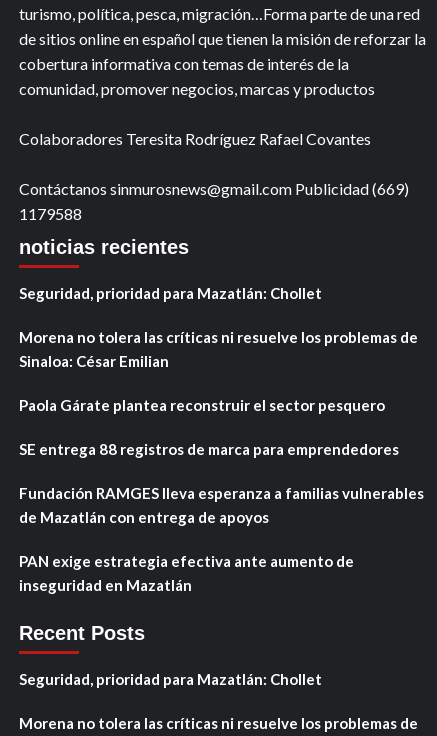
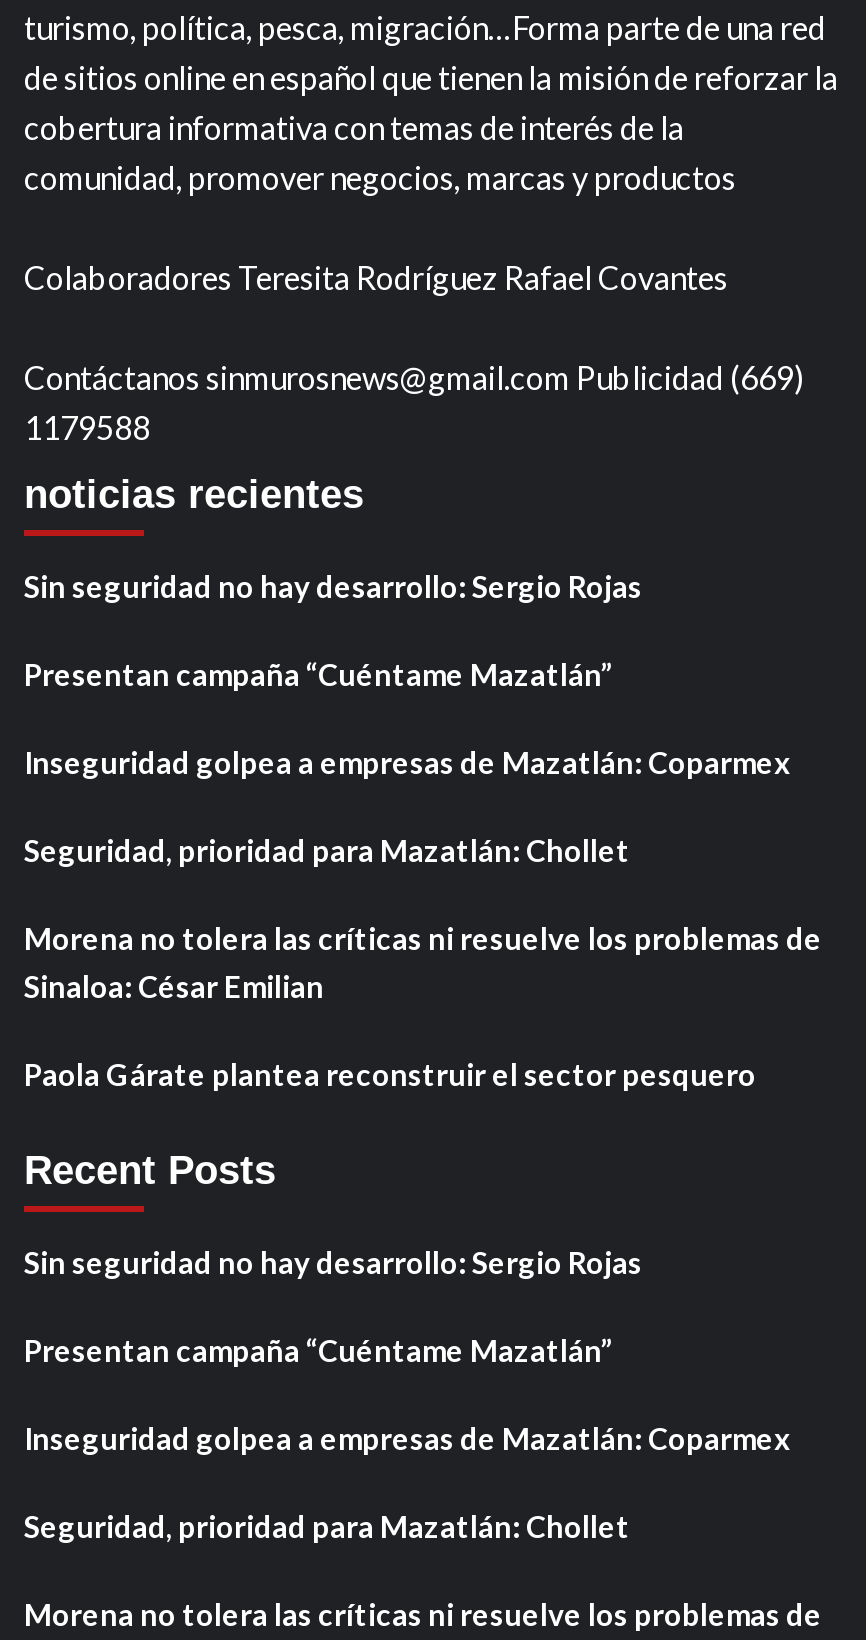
none -> [24,567,790,779] Sin seguridad no hay desarrollo: Sergio Rojas | Presentan campaña “Cuéntame Mazatlán” | Inseguridad golpea a empresas de Mazatlán: Coparmex
moved [19,283,418,413] -> [24,831,822,1091]: Seguridad, prioridad para Mazatlán: Chollet | Morena no tolera las críticas ni resuelve los problemas de | Sinaloa: César Emilian | Paola Gárate plantea reconstruir el sector pesquero
[19,439,424,593] SE entrega 88 registros de marca para emprendedores | Fundación RAMGES lleva esperanza a familias vulnerables | de Mazatlán con entrega de apoyos | PAN exige estrategia efectiva ante aumento de | inseguridad en Mazatlán -> none
moved [19,621,145,643] -> [24,1147,276,1191]: Recent Posts
none -> [24,1243,790,1455] Sin seguridad no hay desarrollo: Sergio Rojas | Presentan campaña “Cuéntame Mazatlán” | Inseguridad golpea a empresas de Mazatlán: Coparmex

